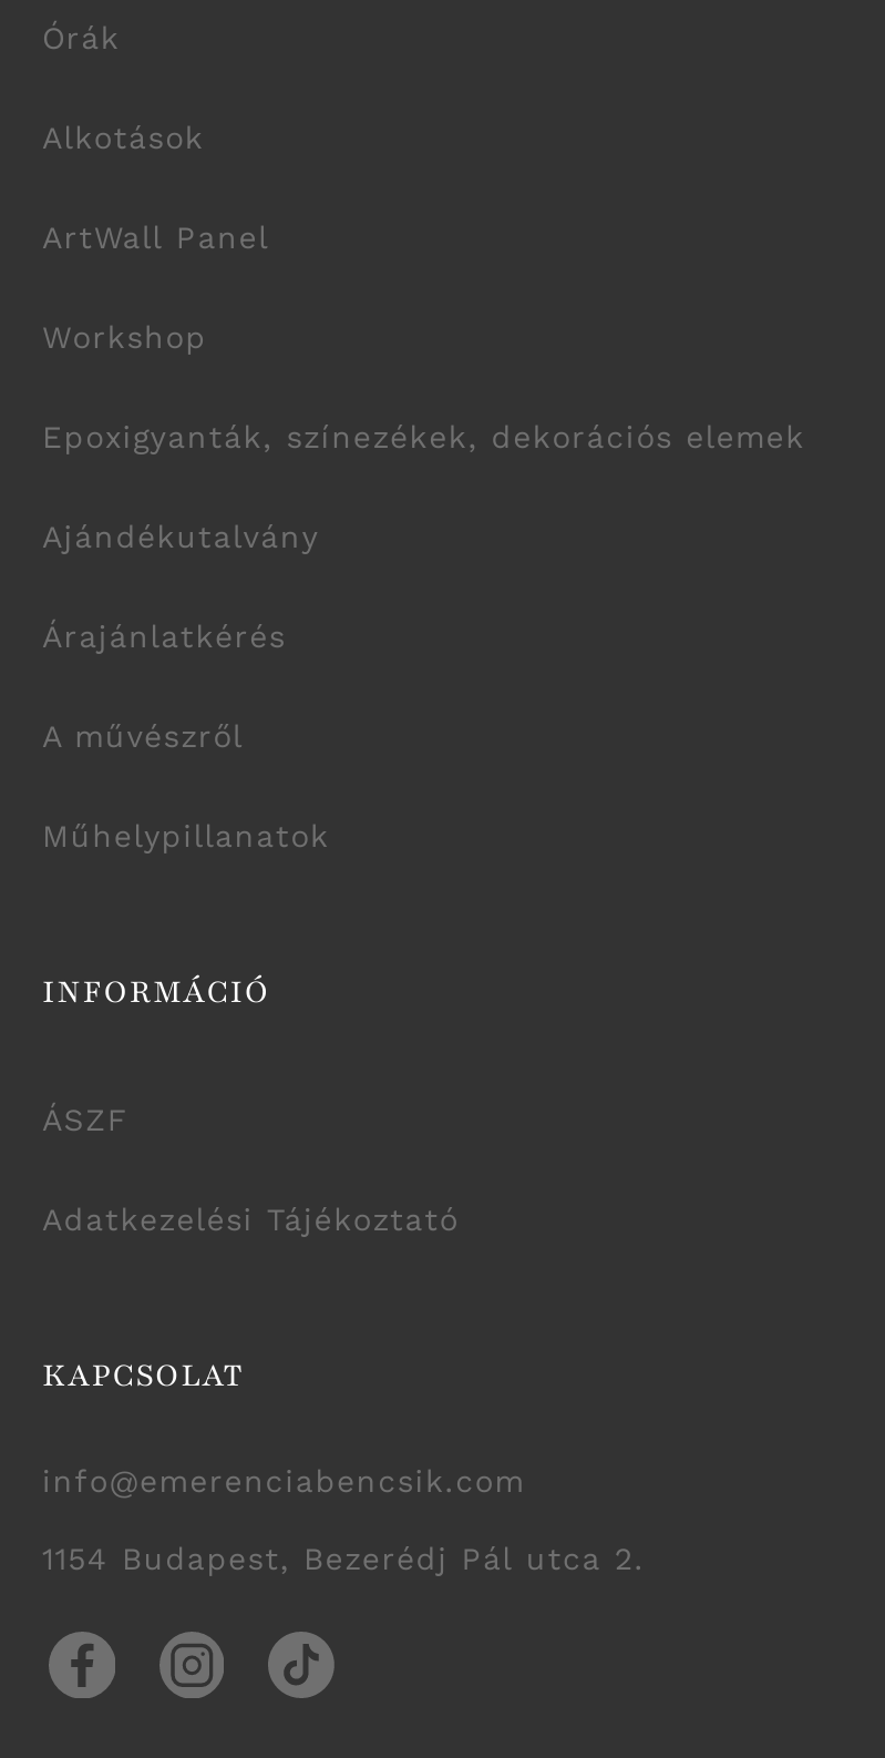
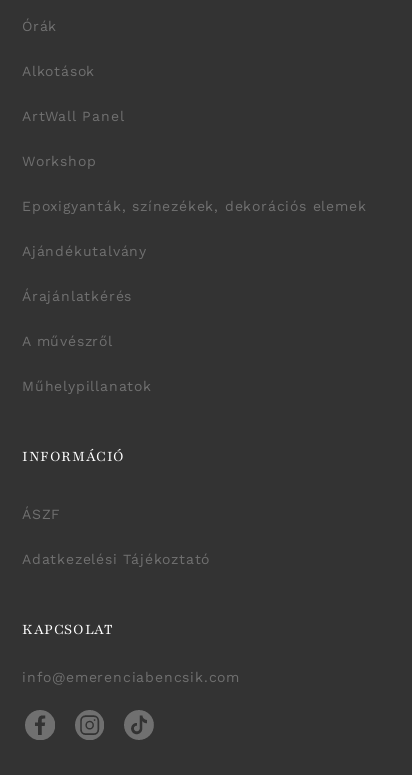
[42,1541,645,1576] 1154 Budapest, Bezerédj Pál utca 2. -> none

